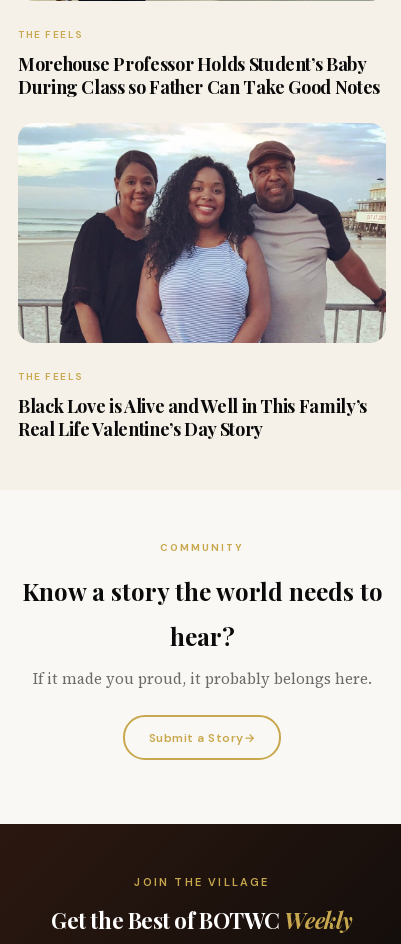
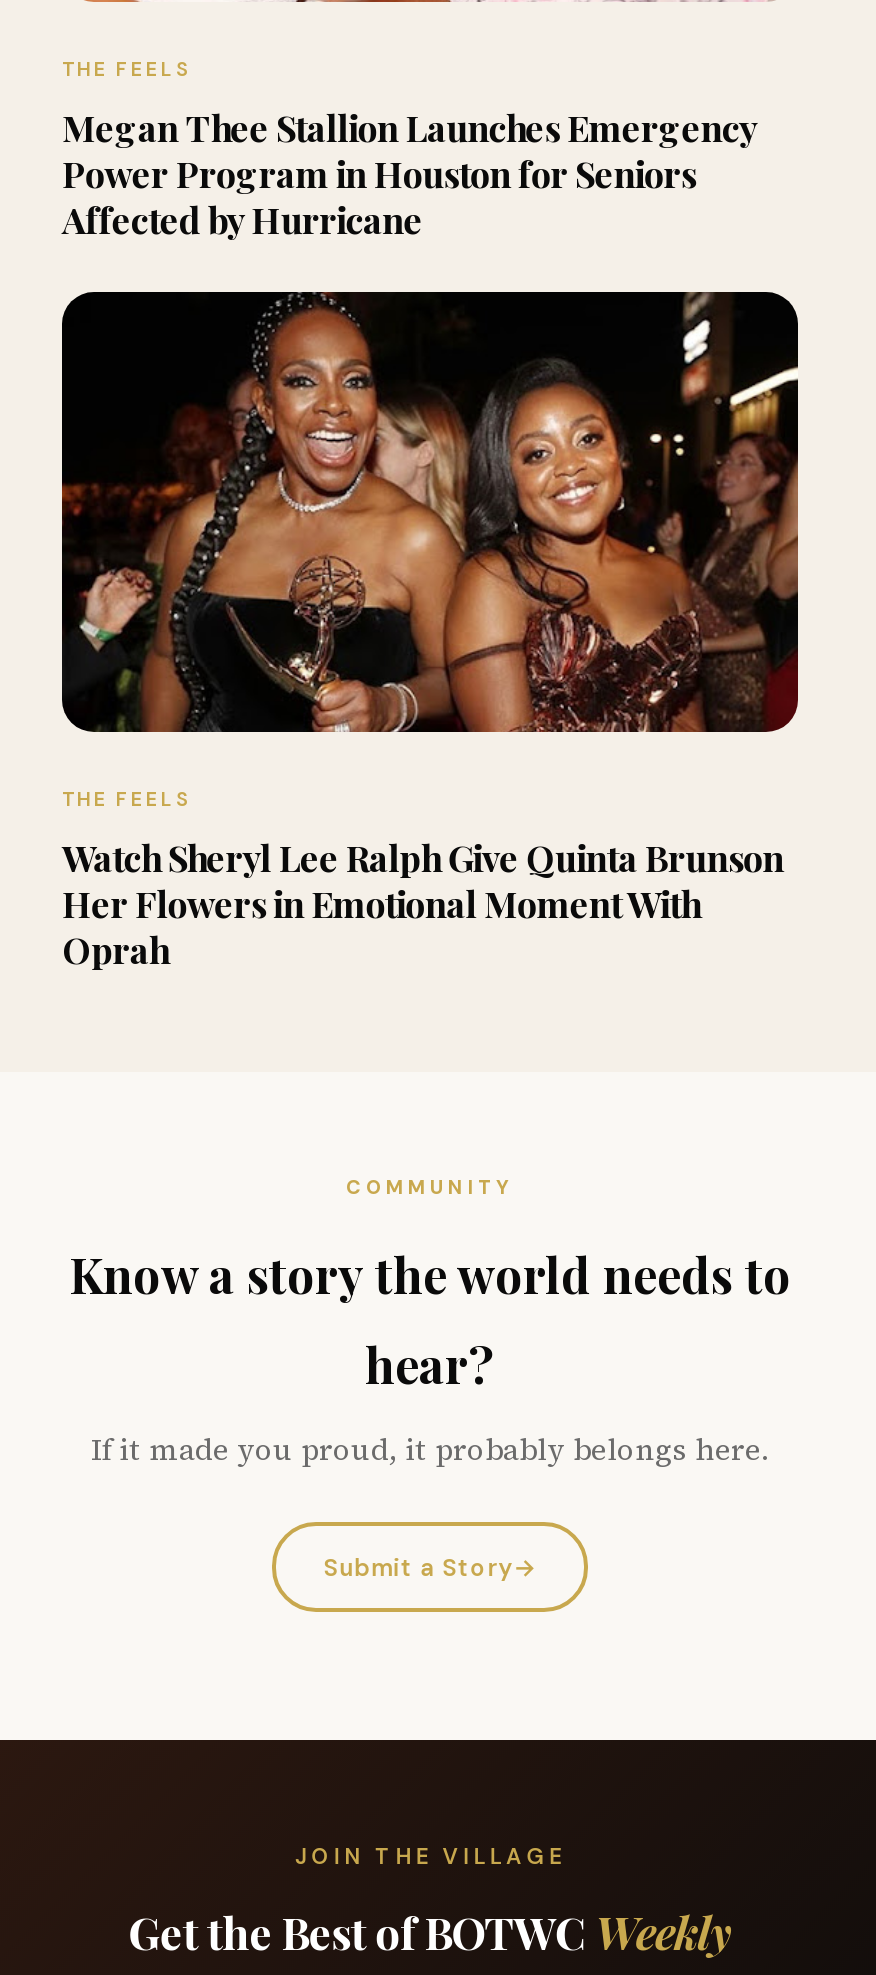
[18,52,380,99] Morehouse Professor Holds Student’s Baby | During Class so Father Can Take Good Notes -> [62,105,757,245] Megan Thee Stallion Launches Emergency | Power Program in Houston for Seniors | Affected by Hurricane
[18,123,387,344] [image] -> [60,290,800,734] [image]
[18,394,367,441] Black Love is Alive and Well in This Family’s | Real Life Valentine’s Day Story -> [62,835,784,975] Watch Sheryl Lee Ralph Give Quinta Brunson | Her Flowers in Emotional Moment With | Oprah

